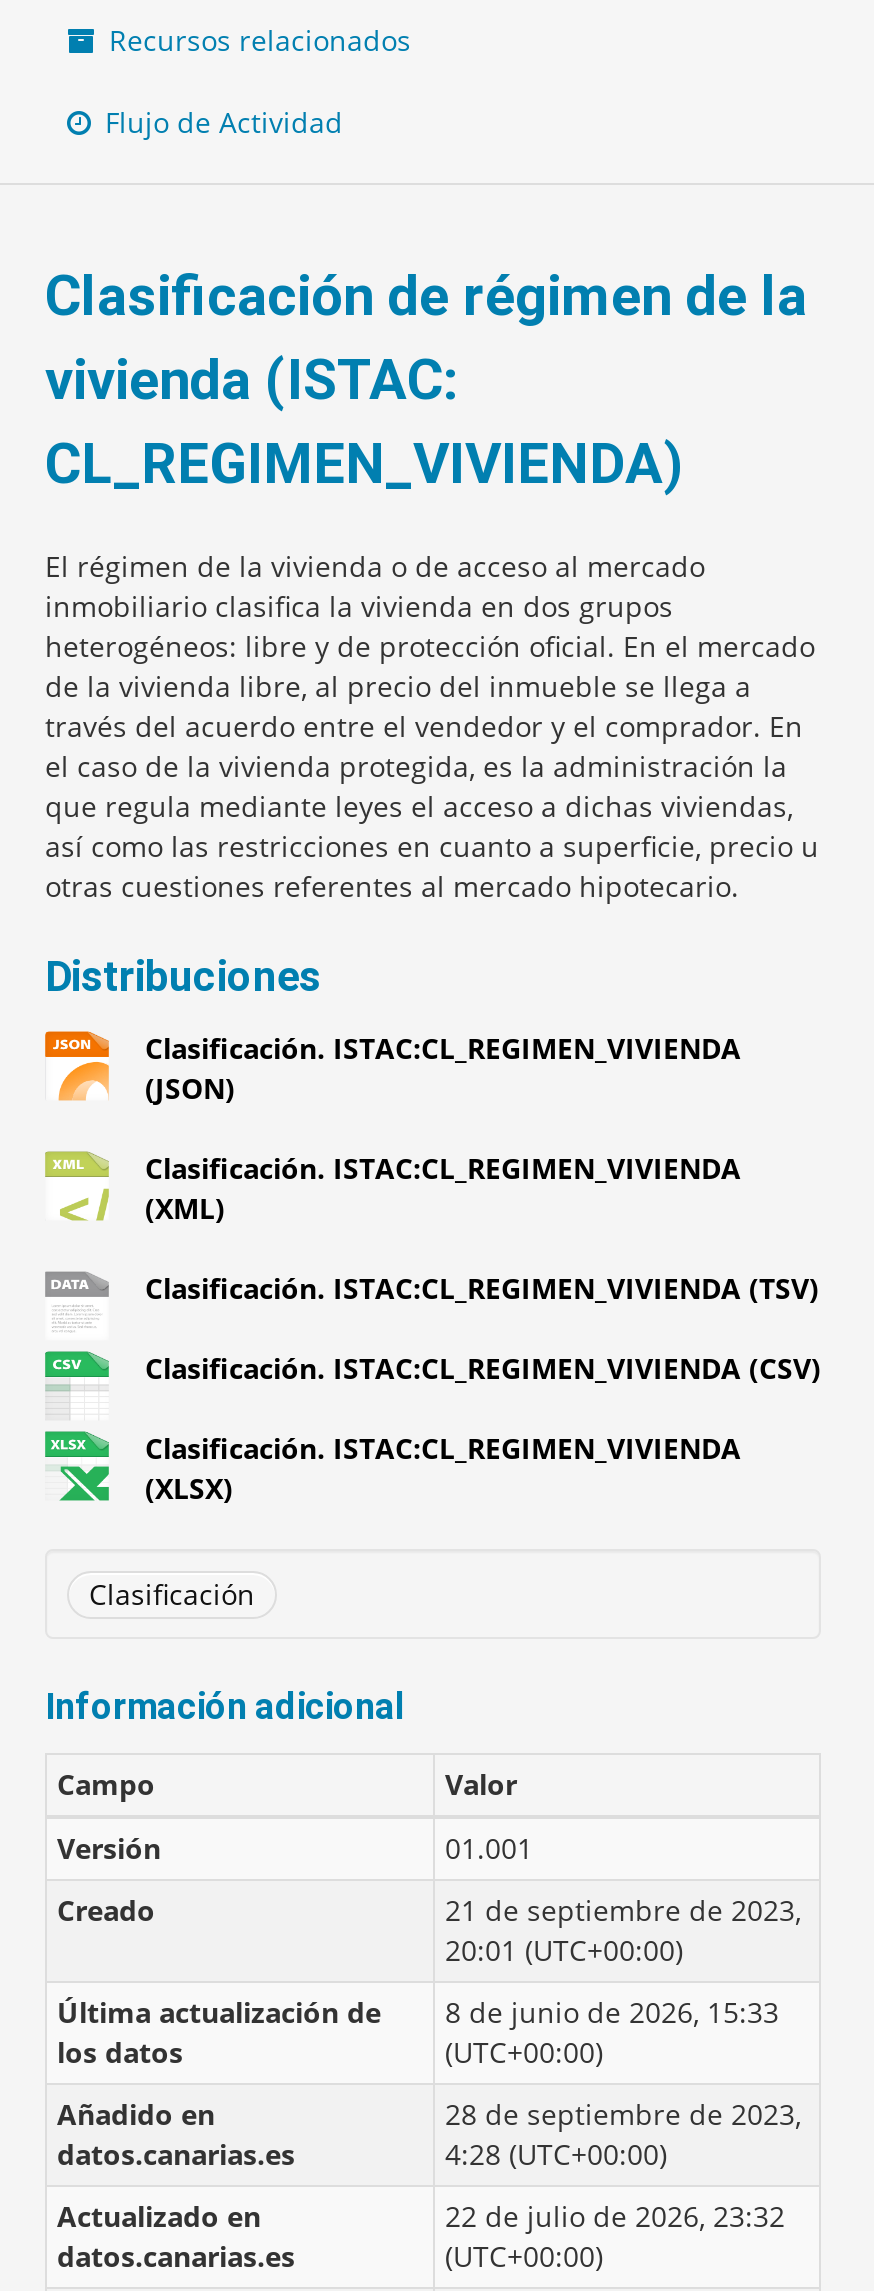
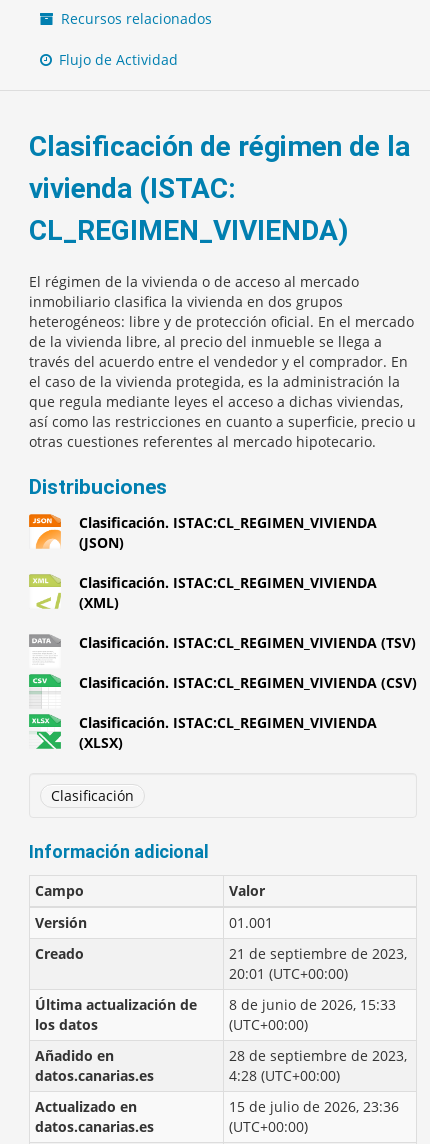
[445,2197,785,2235] 22 de julio de 2026, 23:32 -> [229,1097,399,1116] 15 de julio de 2026, 23:36

